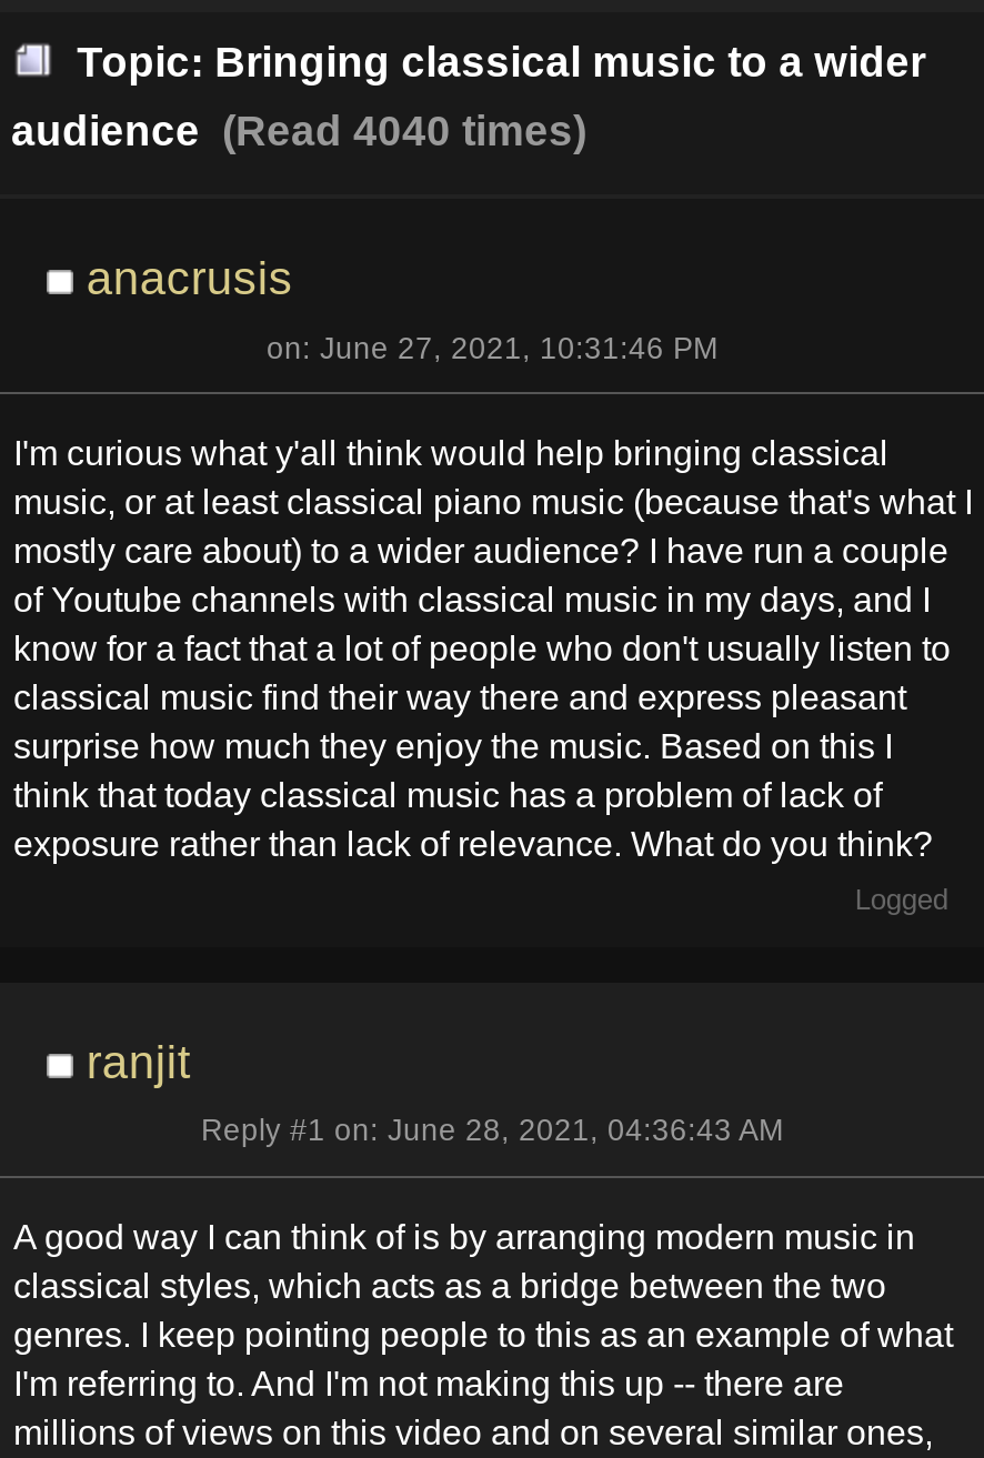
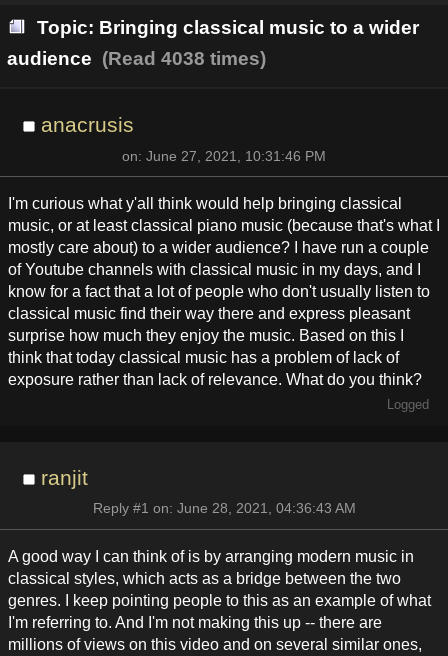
[11,108,586,155] audience (Read 4040 times) -> [7,48,266,69] audience (Read 4038 times)

